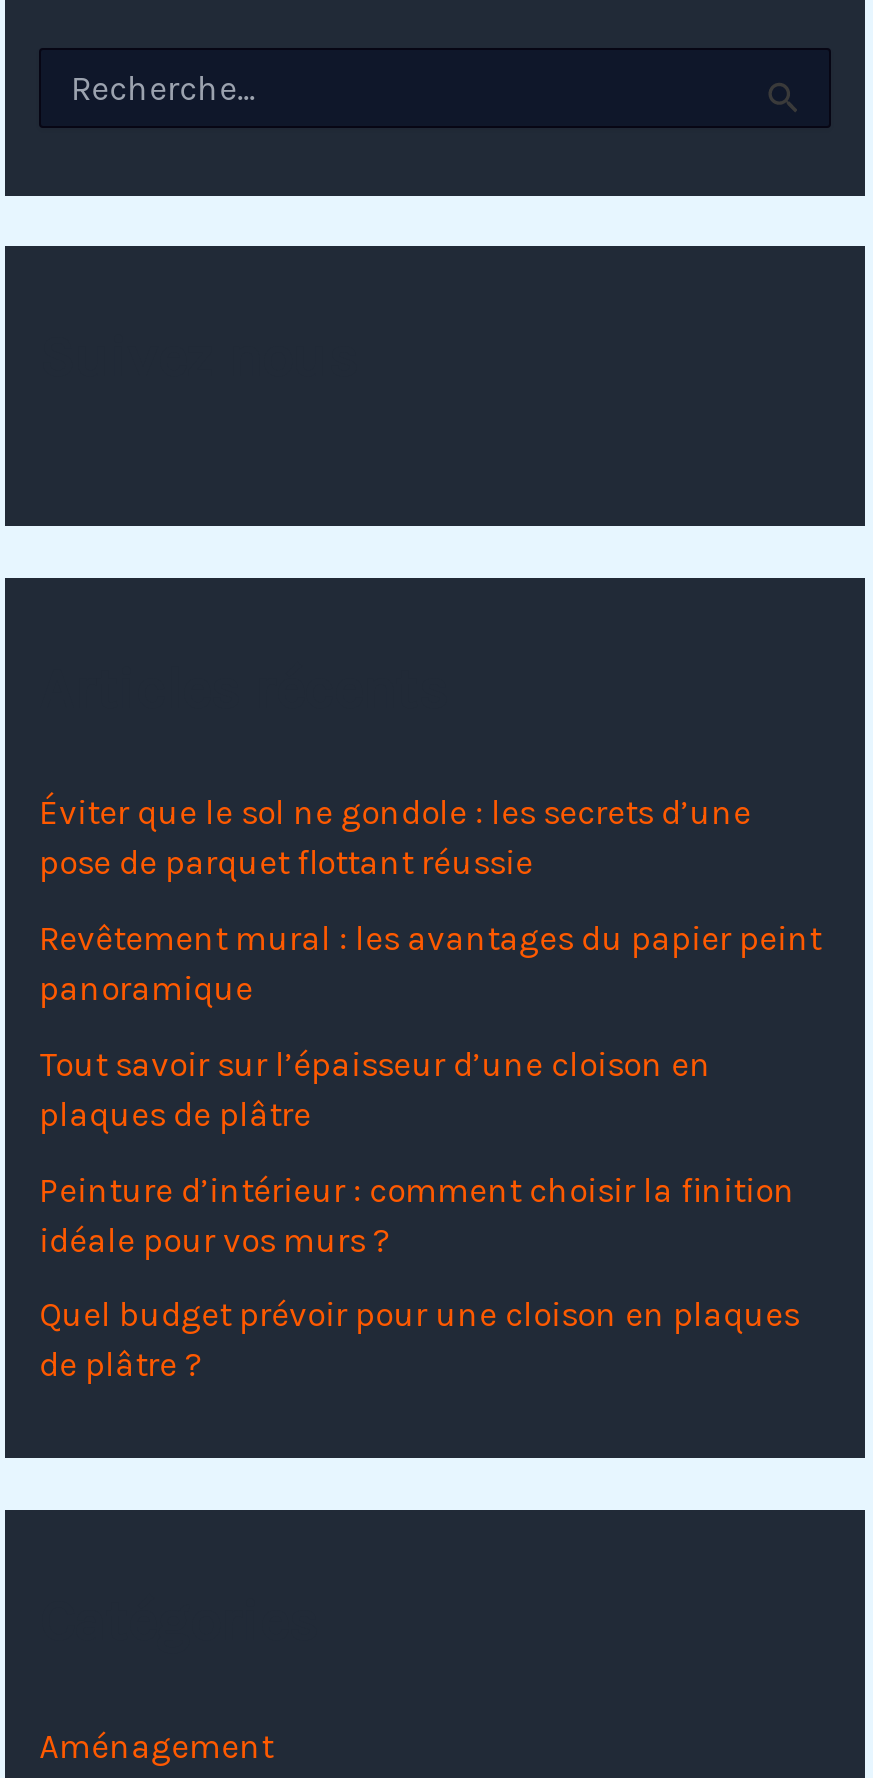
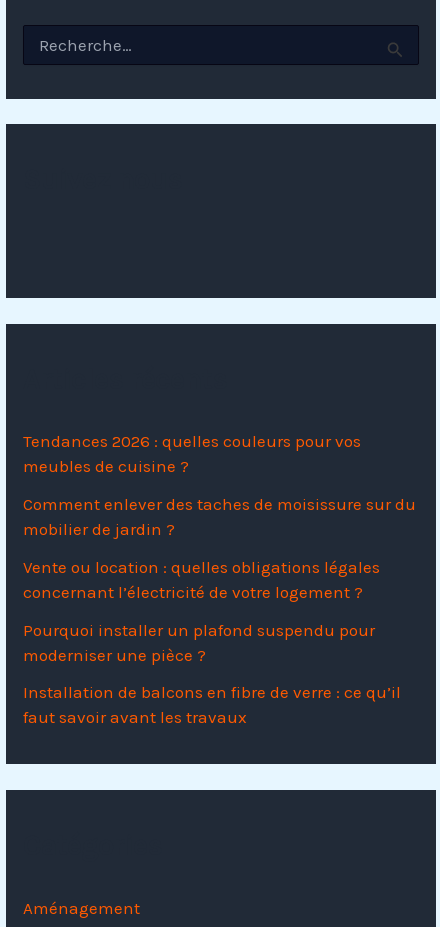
[39,793,751,883] Éviter que le sol ne gondole : les secrets d’une | pose de parquet flottant réussie -> [23,431,361,476] Tendances 2026 : quelles couleurs pour vos | meubles de cuisine ?
[39,918,821,1008] Revêtement mural : les avantages du papier peint | panoramique -> [23,494,416,539] Comment enlever des taches de moisissure sur du | mobilier de jardin ?
[39,1044,711,1134] Tout savoir sur l’épaisseur d’une cloison en | plaques de plâtre -> [23,557,380,602] Vente ou location : quelles obligations légales | concernant l’électricité de votre logement ?
[39,1169,795,1259] Peinture d’intérieur : comment choisir la finition | idéale pour vos murs ? -> [23,620,375,665] Pourquoi installer un plafond suspendu pour | moderniser une pièce ?
[39,1295,799,1385] Quel budget prévoir pour une cloison en plaques | de plâtre ? -> [23,682,401,727] Installation de balcons en fibre de verre : ce qu’il | faut savoir avant les travaux

